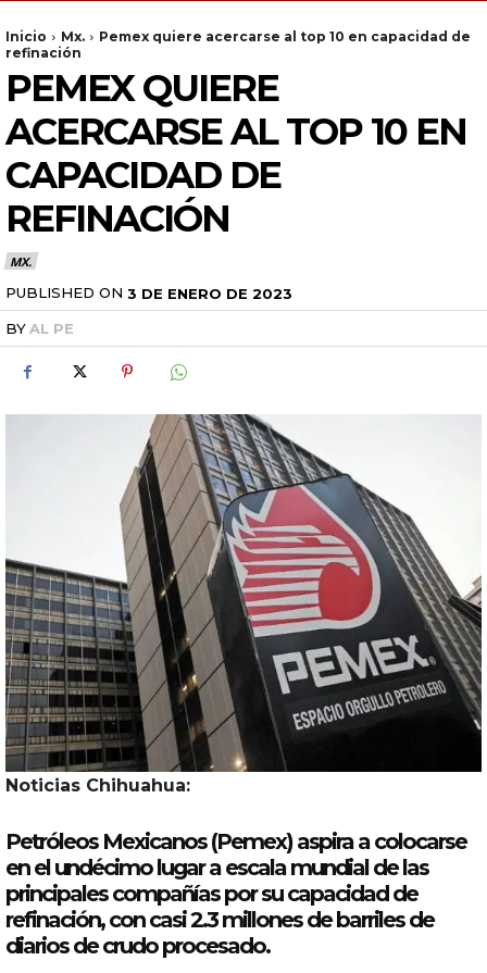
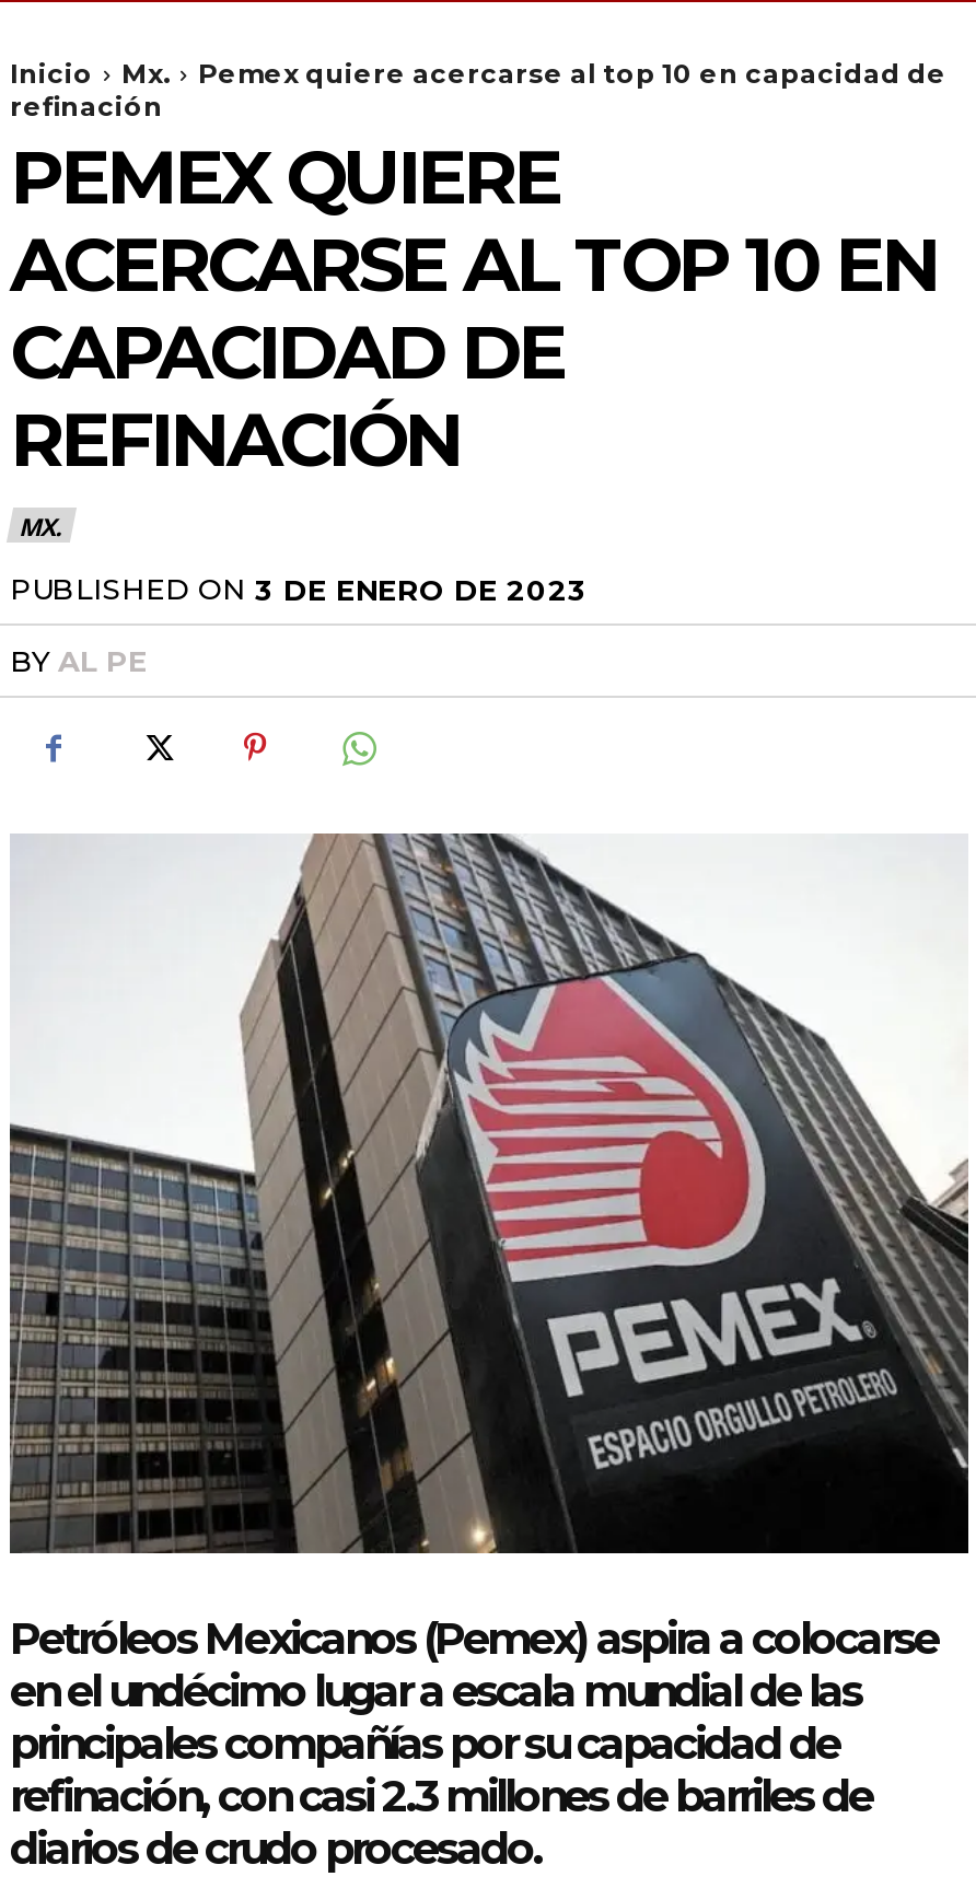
[5,775,190,795] Noticias Chihuahua: -> none

